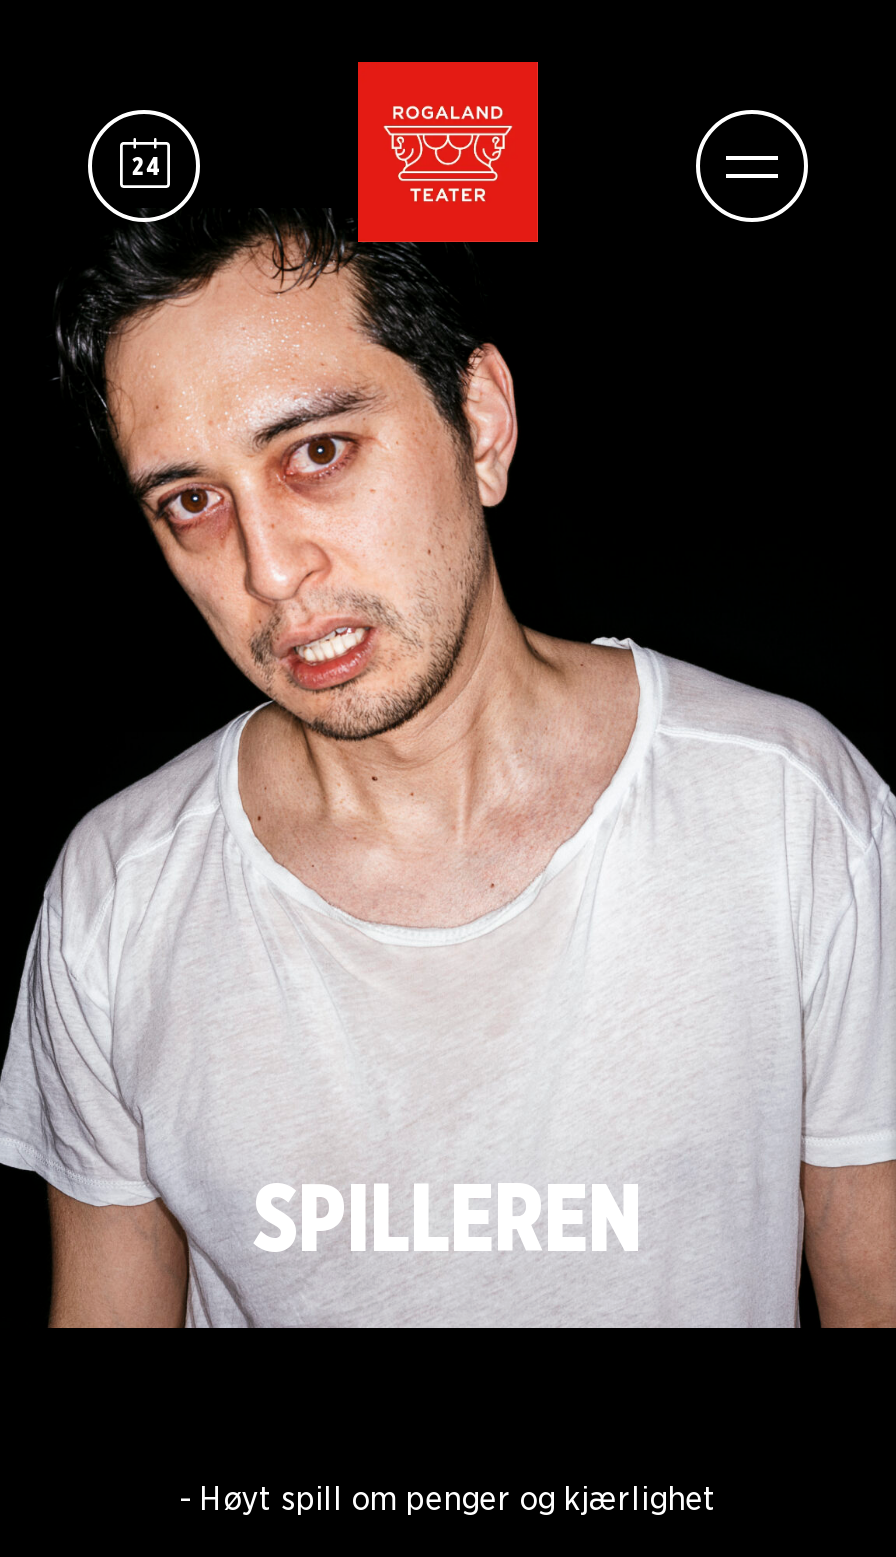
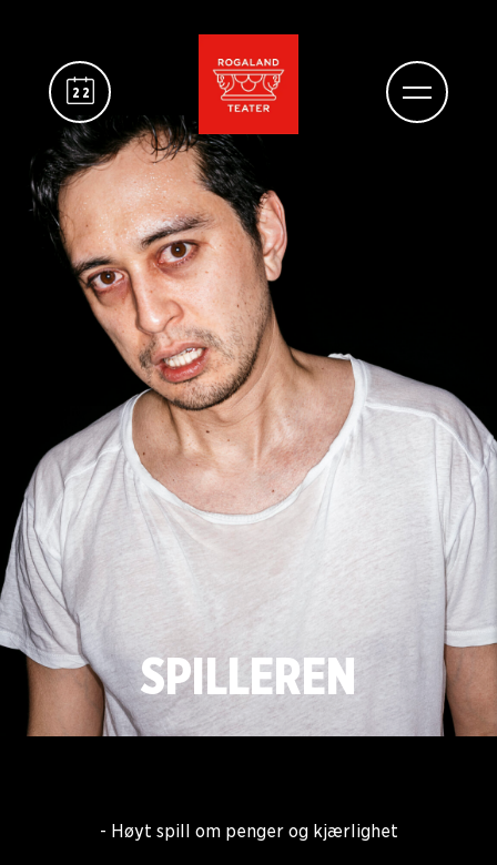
[131,151,159,180] 24 -> [72,84,89,99] 22

